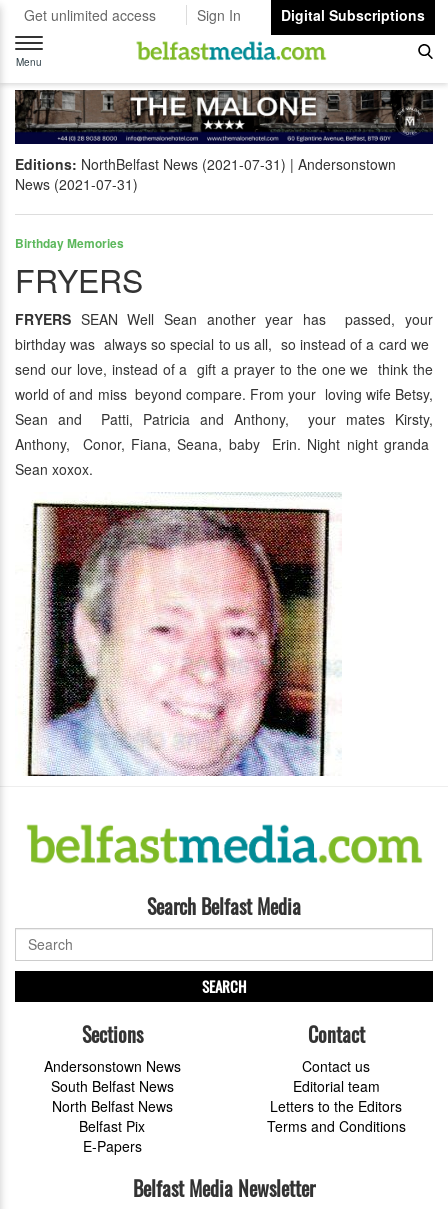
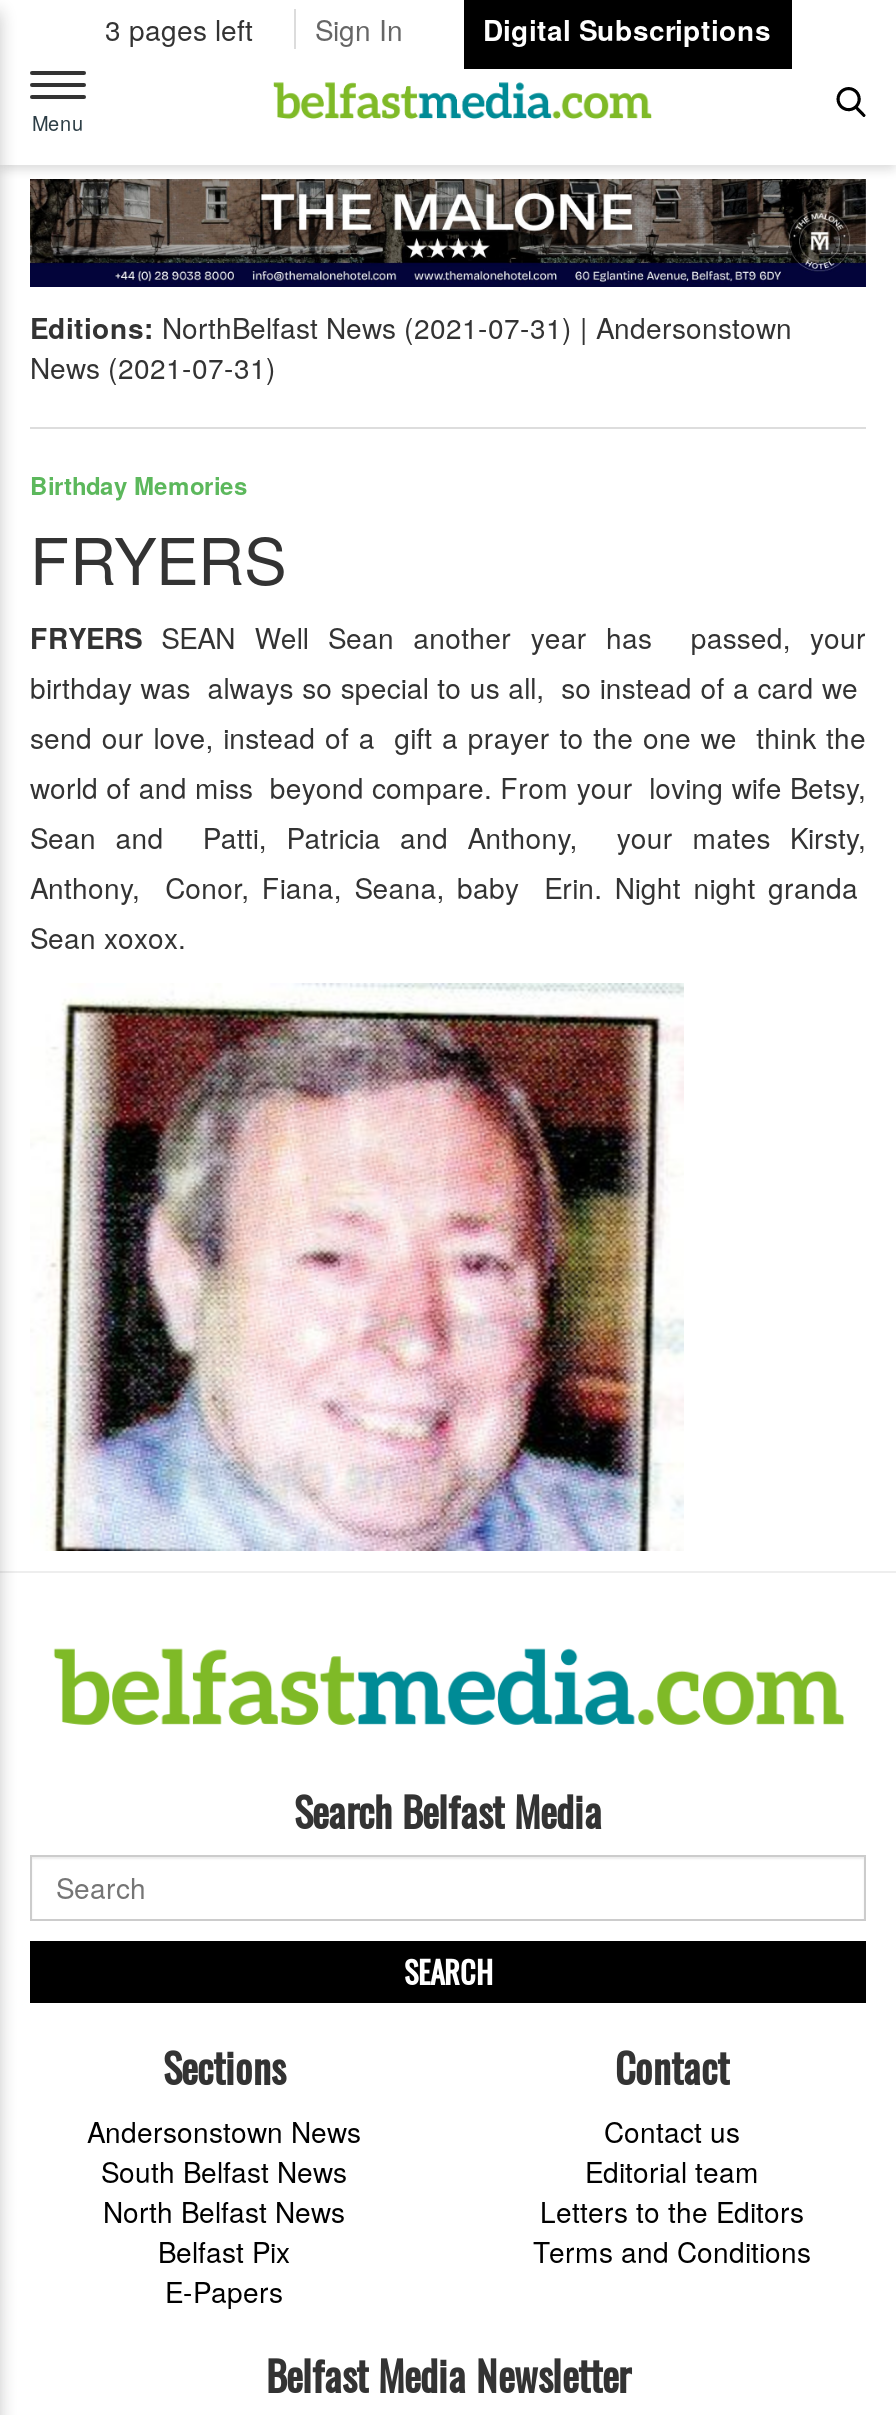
[23,5,155,25] Get unlimited access -> [105,9,253,49] 3 pages left

